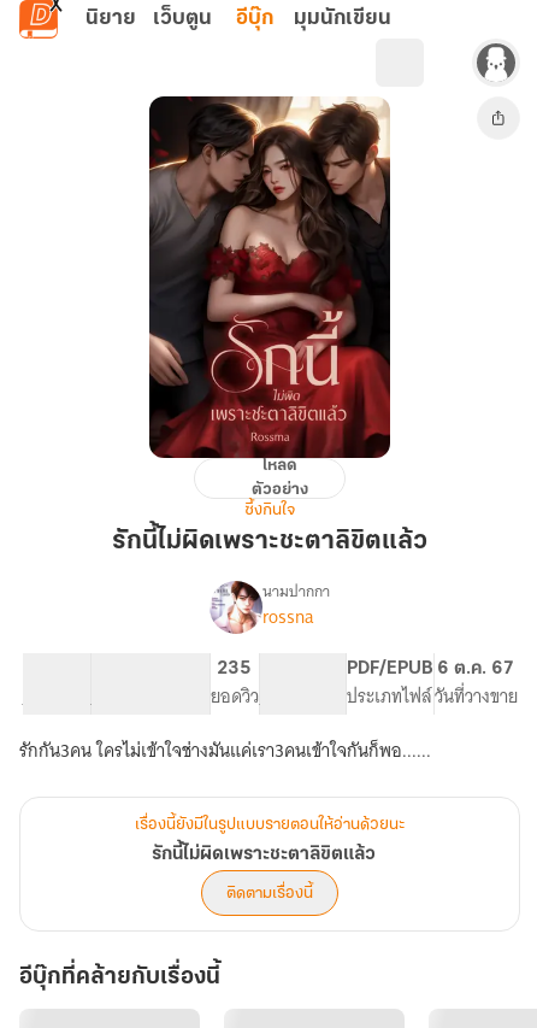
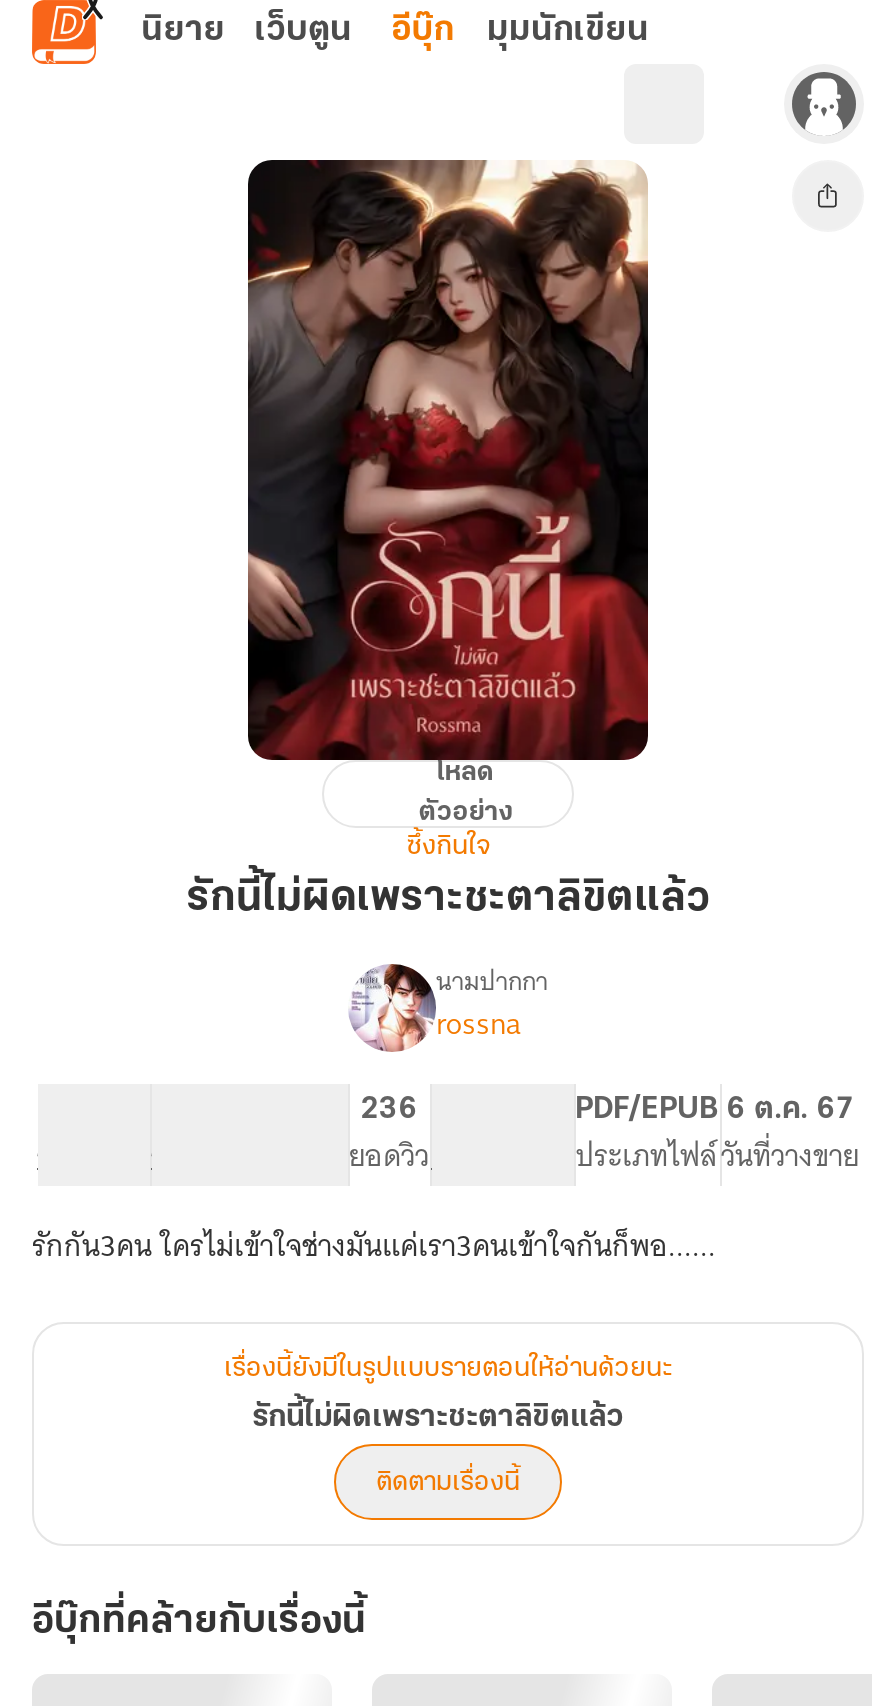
[217,659,252,679] 235 -> [360,1094,418,1126] 236

